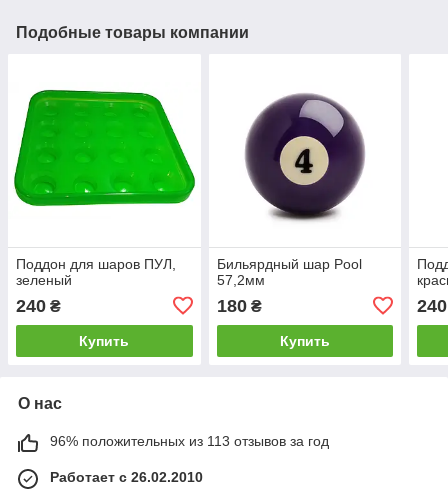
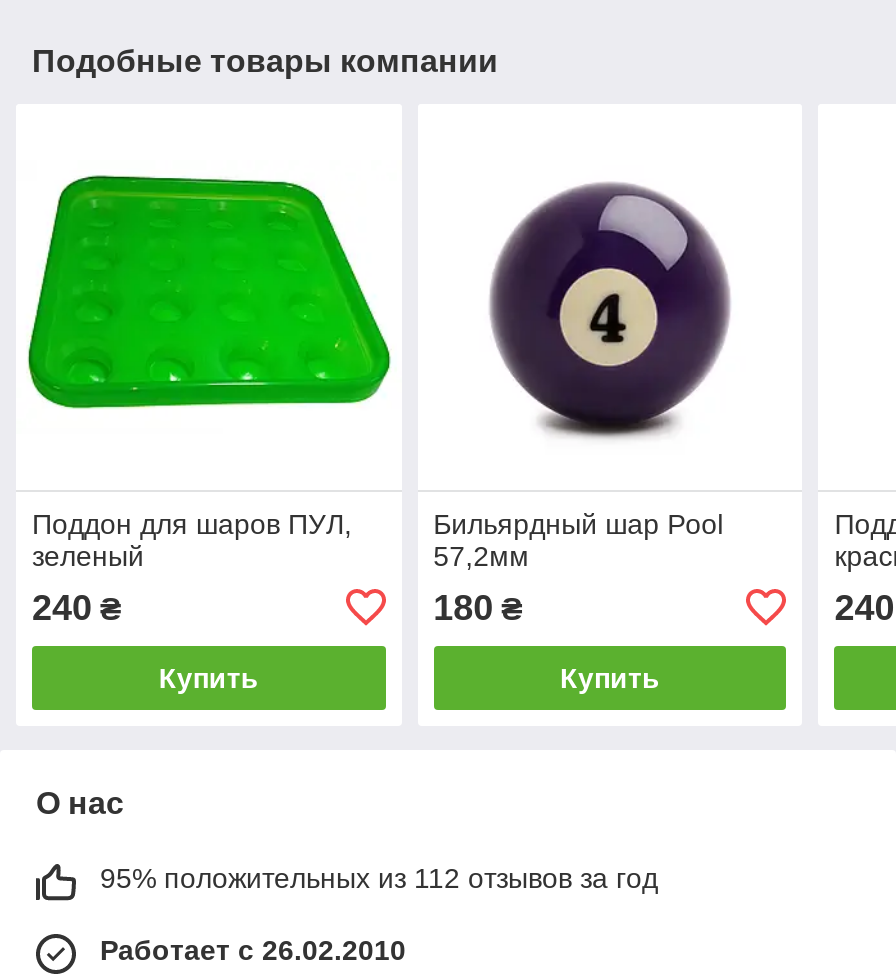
[50,433,329,449] 96% положительных из 113 отзывов за год -> [100,862,658,894] 95% положительных из 112 отзывов за год

